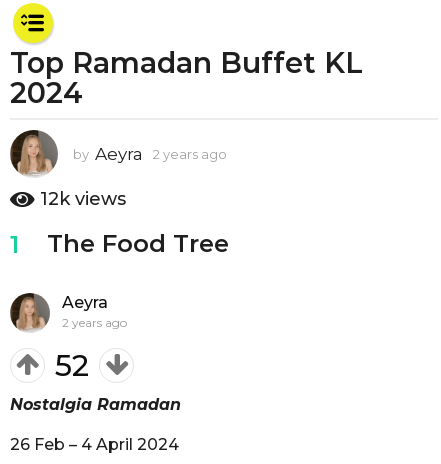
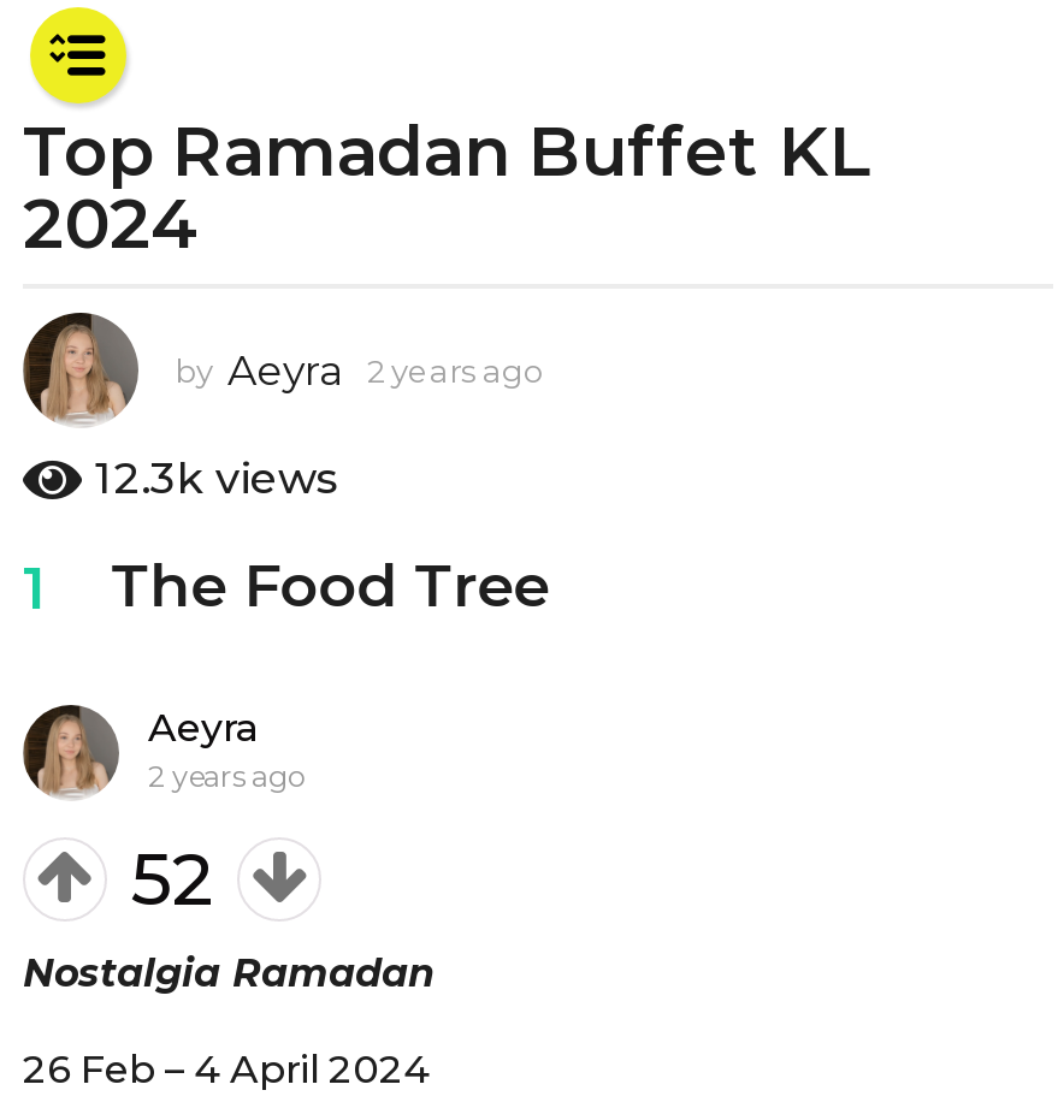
[40,188,126,210] 12k views -> [95,452,338,505] 12.3k views

